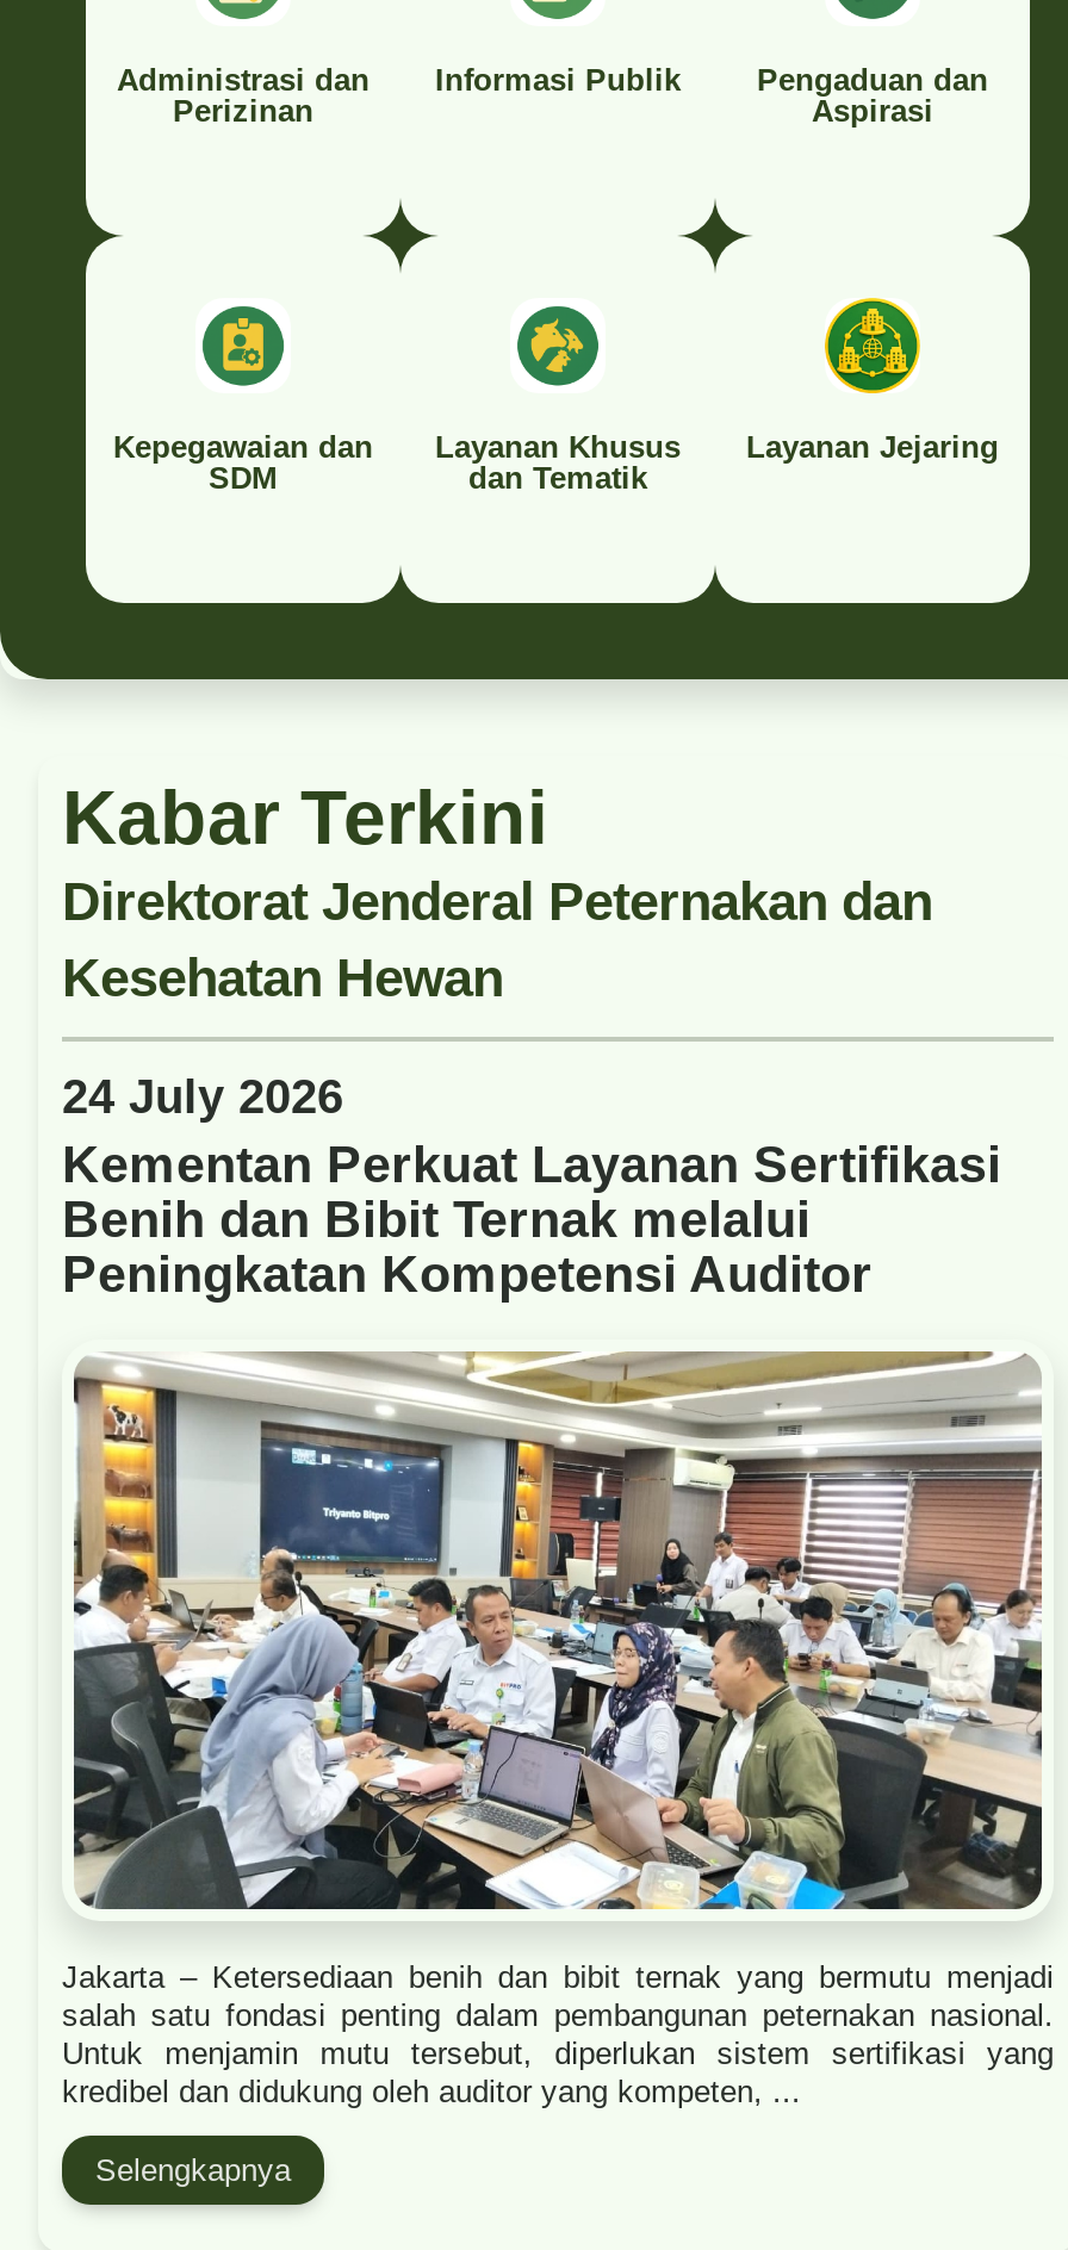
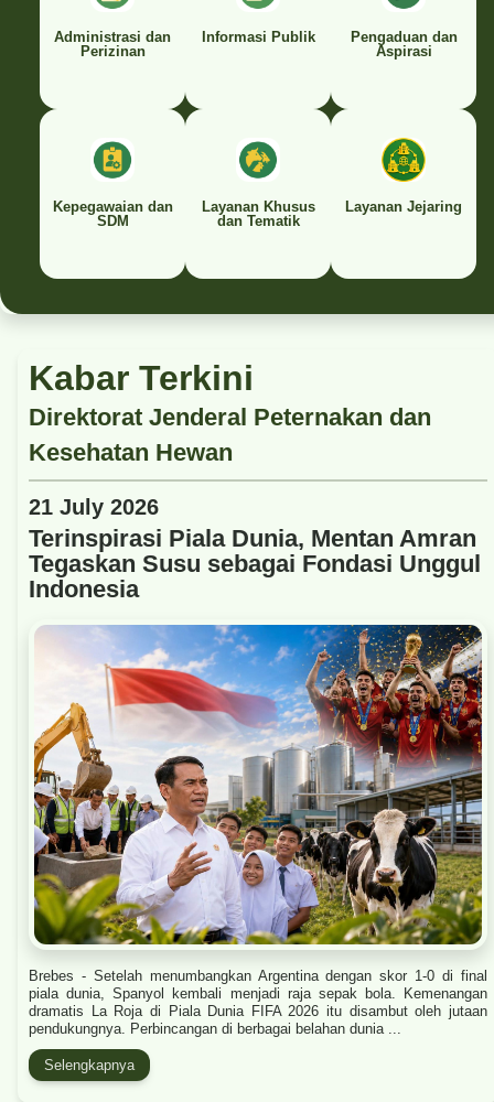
[62,1070,1001,1304] 24 July 2026 | Kementan Perkuat Layanan Sertifikasi | Benih dan Bibit Ternak melalui | Peningkatan Kompetensi Auditor -> [29,495,481,603] 21 July 2026 | Terinspirasi Piala Dunia, Mentan Amran | Tegaskan Susu sebagai Fondasi Unggul | Indonesia
[72,1349,1044,1912] [image] -> [33,624,483,898] [image]
[62,1959,1054,2109] Jakarta – Ketersediaan benih dan bibit ternak yang bermutu menjadi | salah satu fondasi penting dalam pembangunan peternakan nasional. | Untuk menjamin mutu tersebut, diperlukan sistem sertifikasi yang | kredibel dan didukung oleh auditor yang kompeten, ... -> [29,968,487,1037] Brebes - Setelah menumbangkan Argentina dengan skor 1-0 di final | piala dunia, Spanyol kembali menjadi raja sepak bola. Kemenangan | dramatis La Roja di Piala Dunia FIFA 2026 itu disambut oleh jutaan | pendukungnya. Perbincangan di berbagai belahan dunia ...

